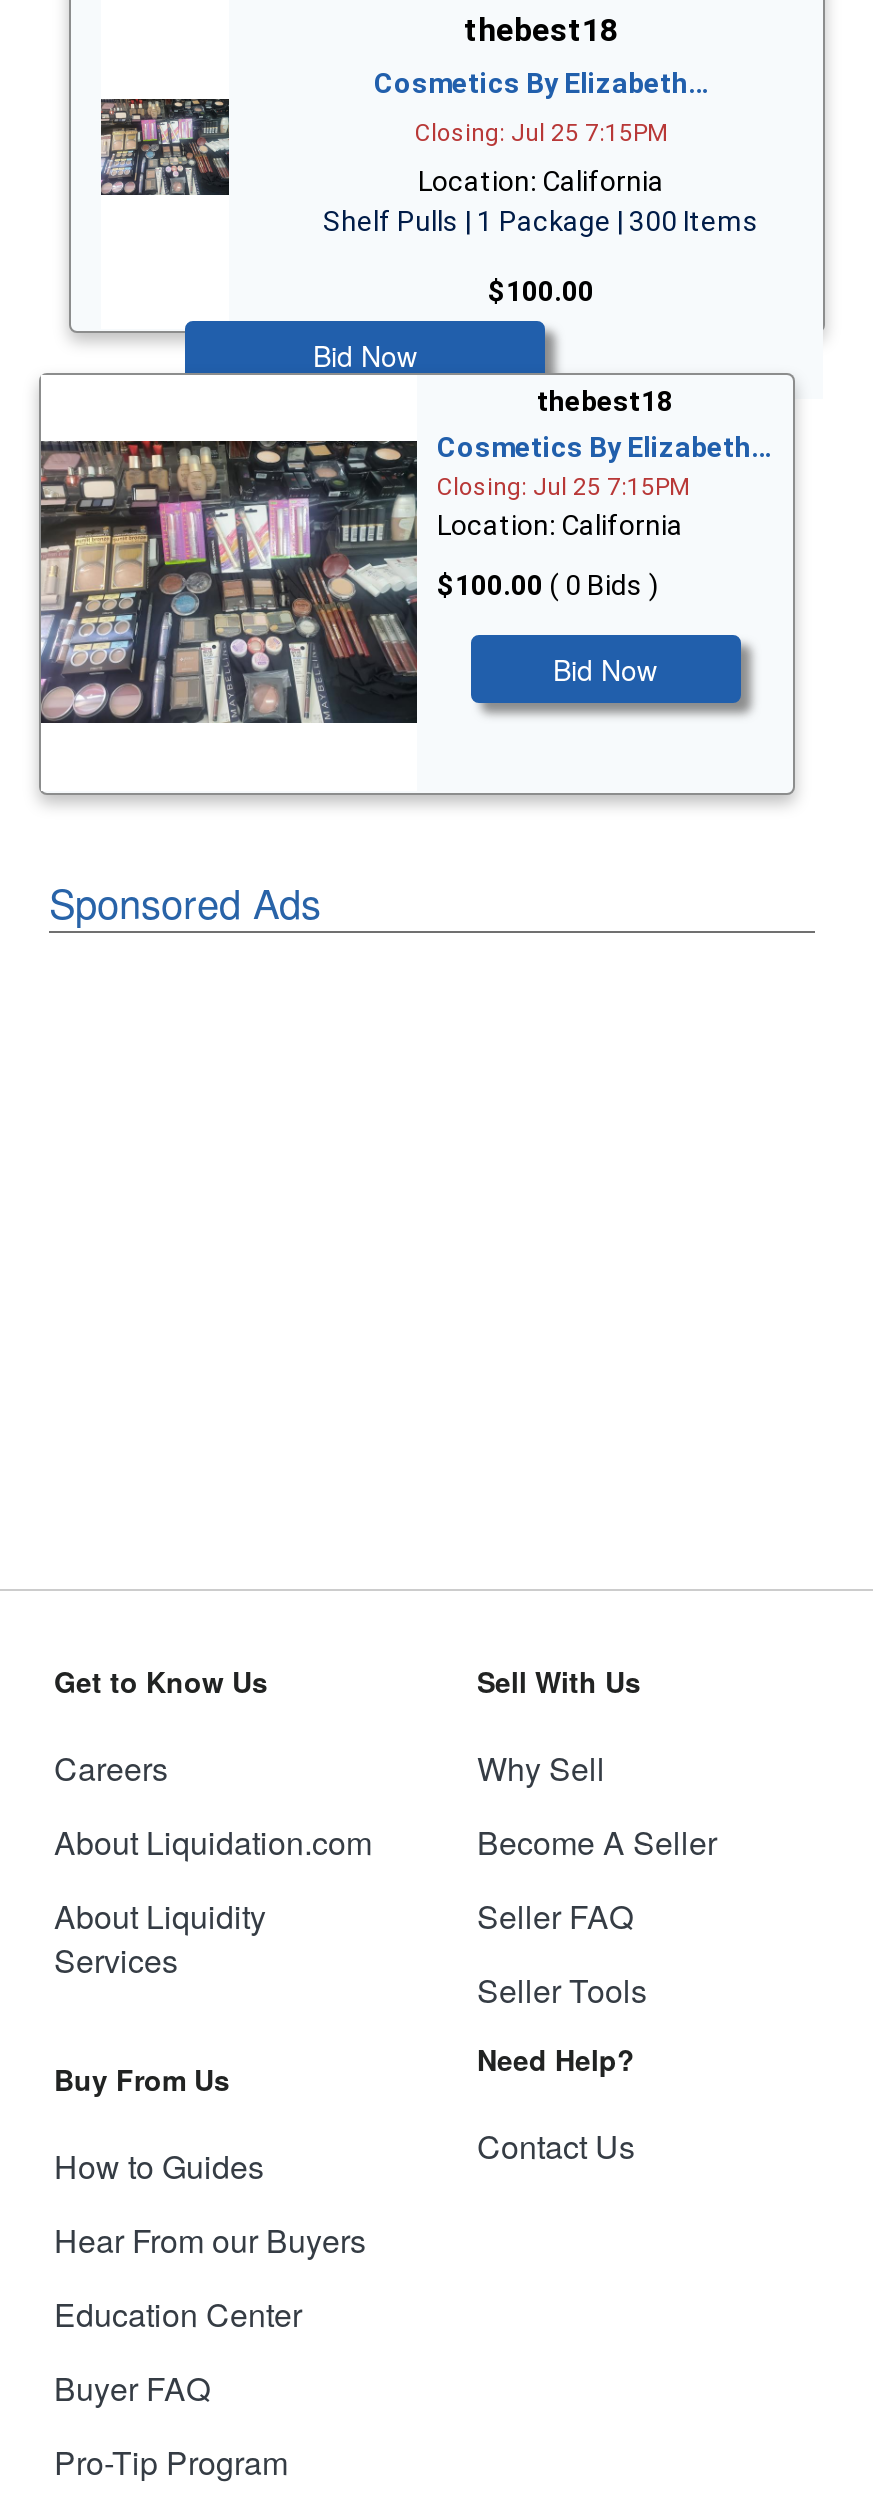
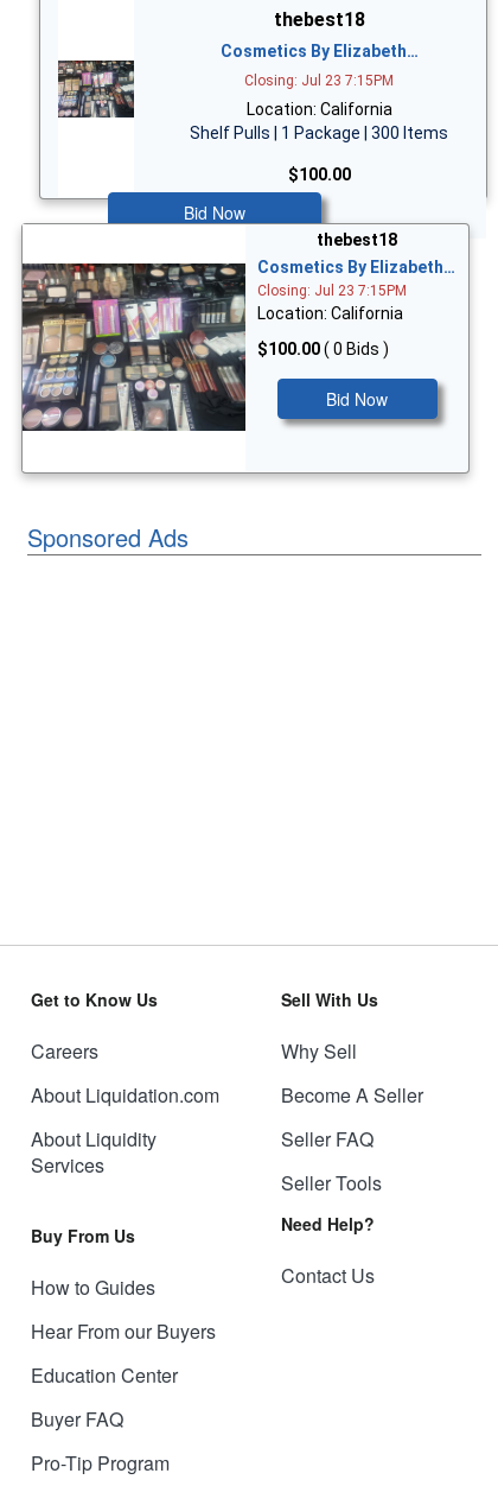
[415,118,667,146] Closing: Jul 25 7:15PM -> [244,72,394,89] Closing: Jul 23 7:15PM
[437,472,689,500] Closing: Jul 25 7:15PM -> [257,282,407,299] Closing: Jul 23 7:15PM

